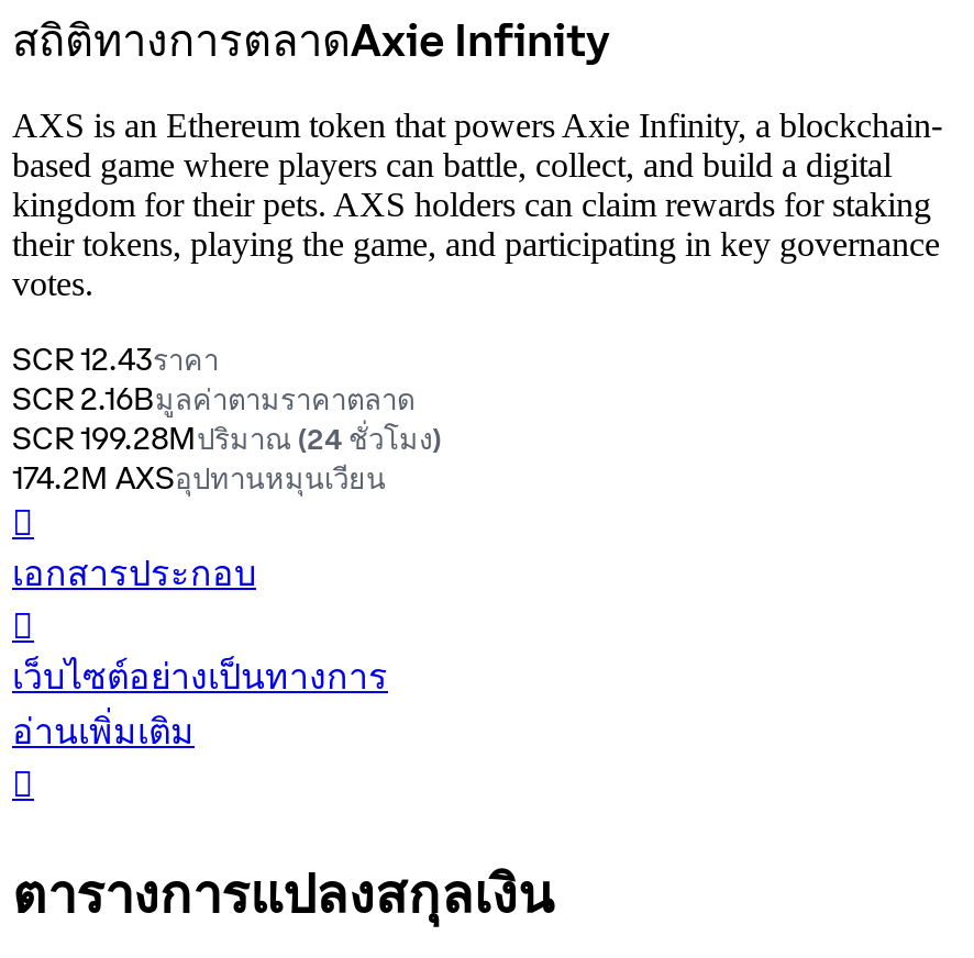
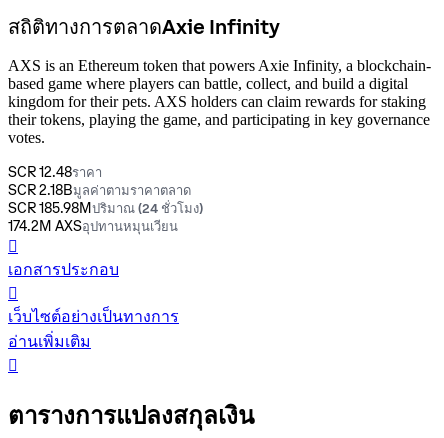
[12,339,219,378] SCR 12.43ราคา -> [8,163,102,181] SCR 12.48ราคา
[12,378,414,418] SCR 2.16Bมูลค่าตามราคาตลาด -> [8,181,191,199] SCR 2.18Bมูลค่าตามราคาตลาด
[12,418,441,457] SCR 199.28Mปริมาณ (24 ชั่วโมง) -> [8,199,203,217] SCR 185.98Mปริมาณ (24 ชั่วโมง)

